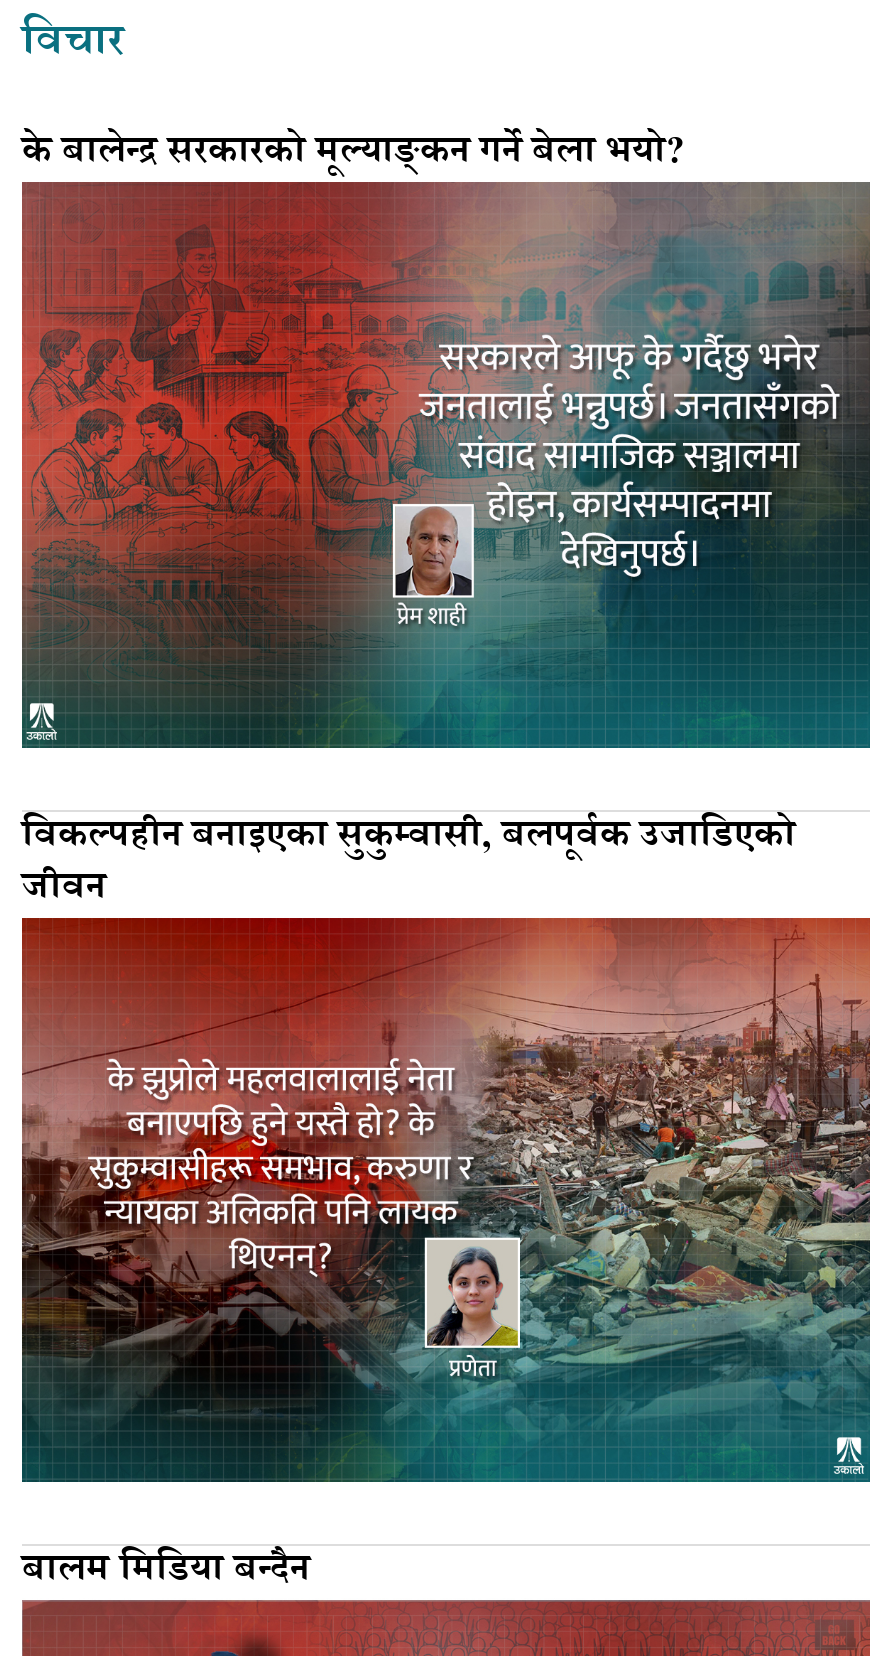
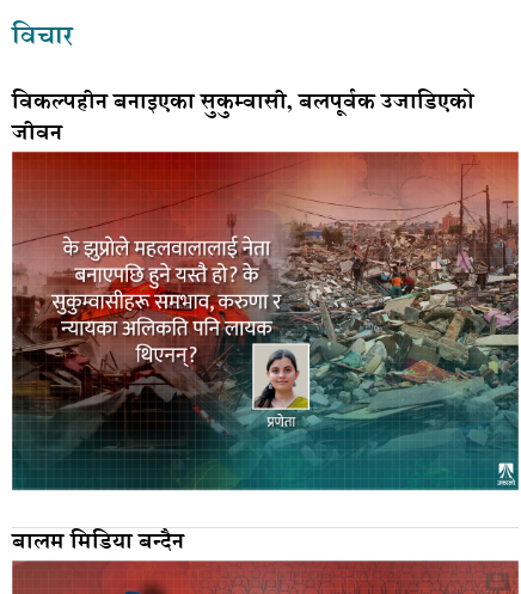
[20,127,872,750] [image] | के बालेन्द्र सरकारको मूल्याङ्कन गर्ने बेला भयो? -> none

